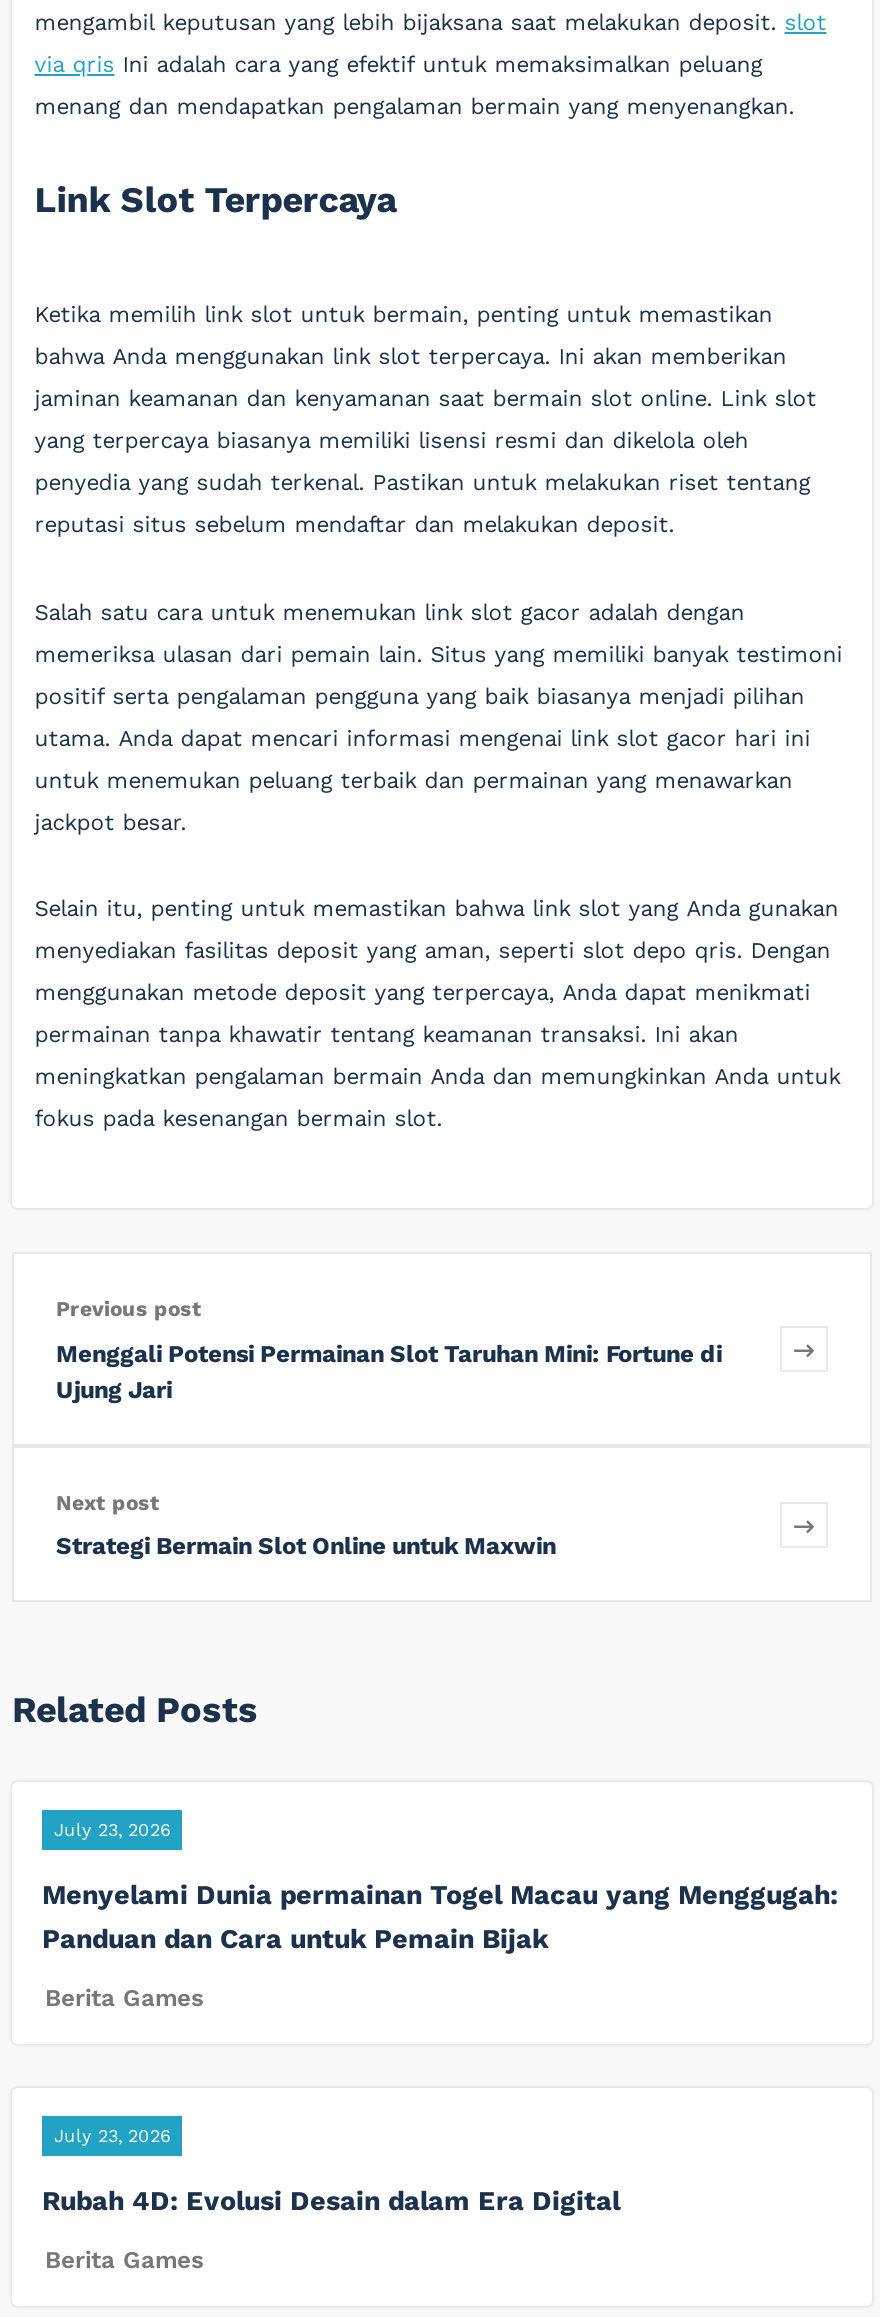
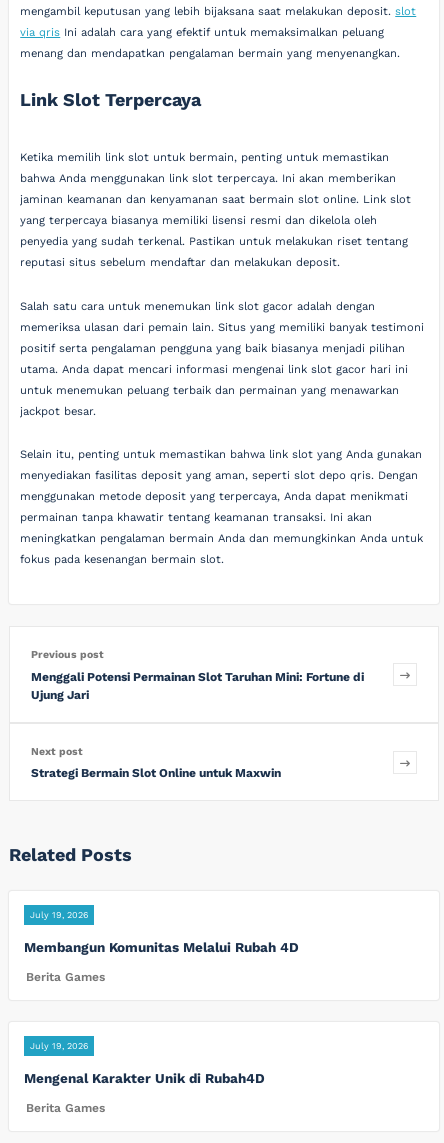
[54,1820,170,1840] July 23, 2026 -> [30,910,88,920] July 19, 2026
[42,1878,838,1954] Menyelami Dunia permainan Togel Macau yang Menggugah: | Panduan dan Cara untuk Pemain Bijak -> [24,939,299,955] Membangun Komunitas Melalui Rubah 4D
[54,2127,170,2147] July 23, 2026 -> [30,1041,88,1051] July 19, 2026
[42,2185,620,2217] Rubah 4D: Evolusi Desain dalam Era Digital -> [24,1070,265,1086] Mengenal Karakter Unik di Rubah4D

